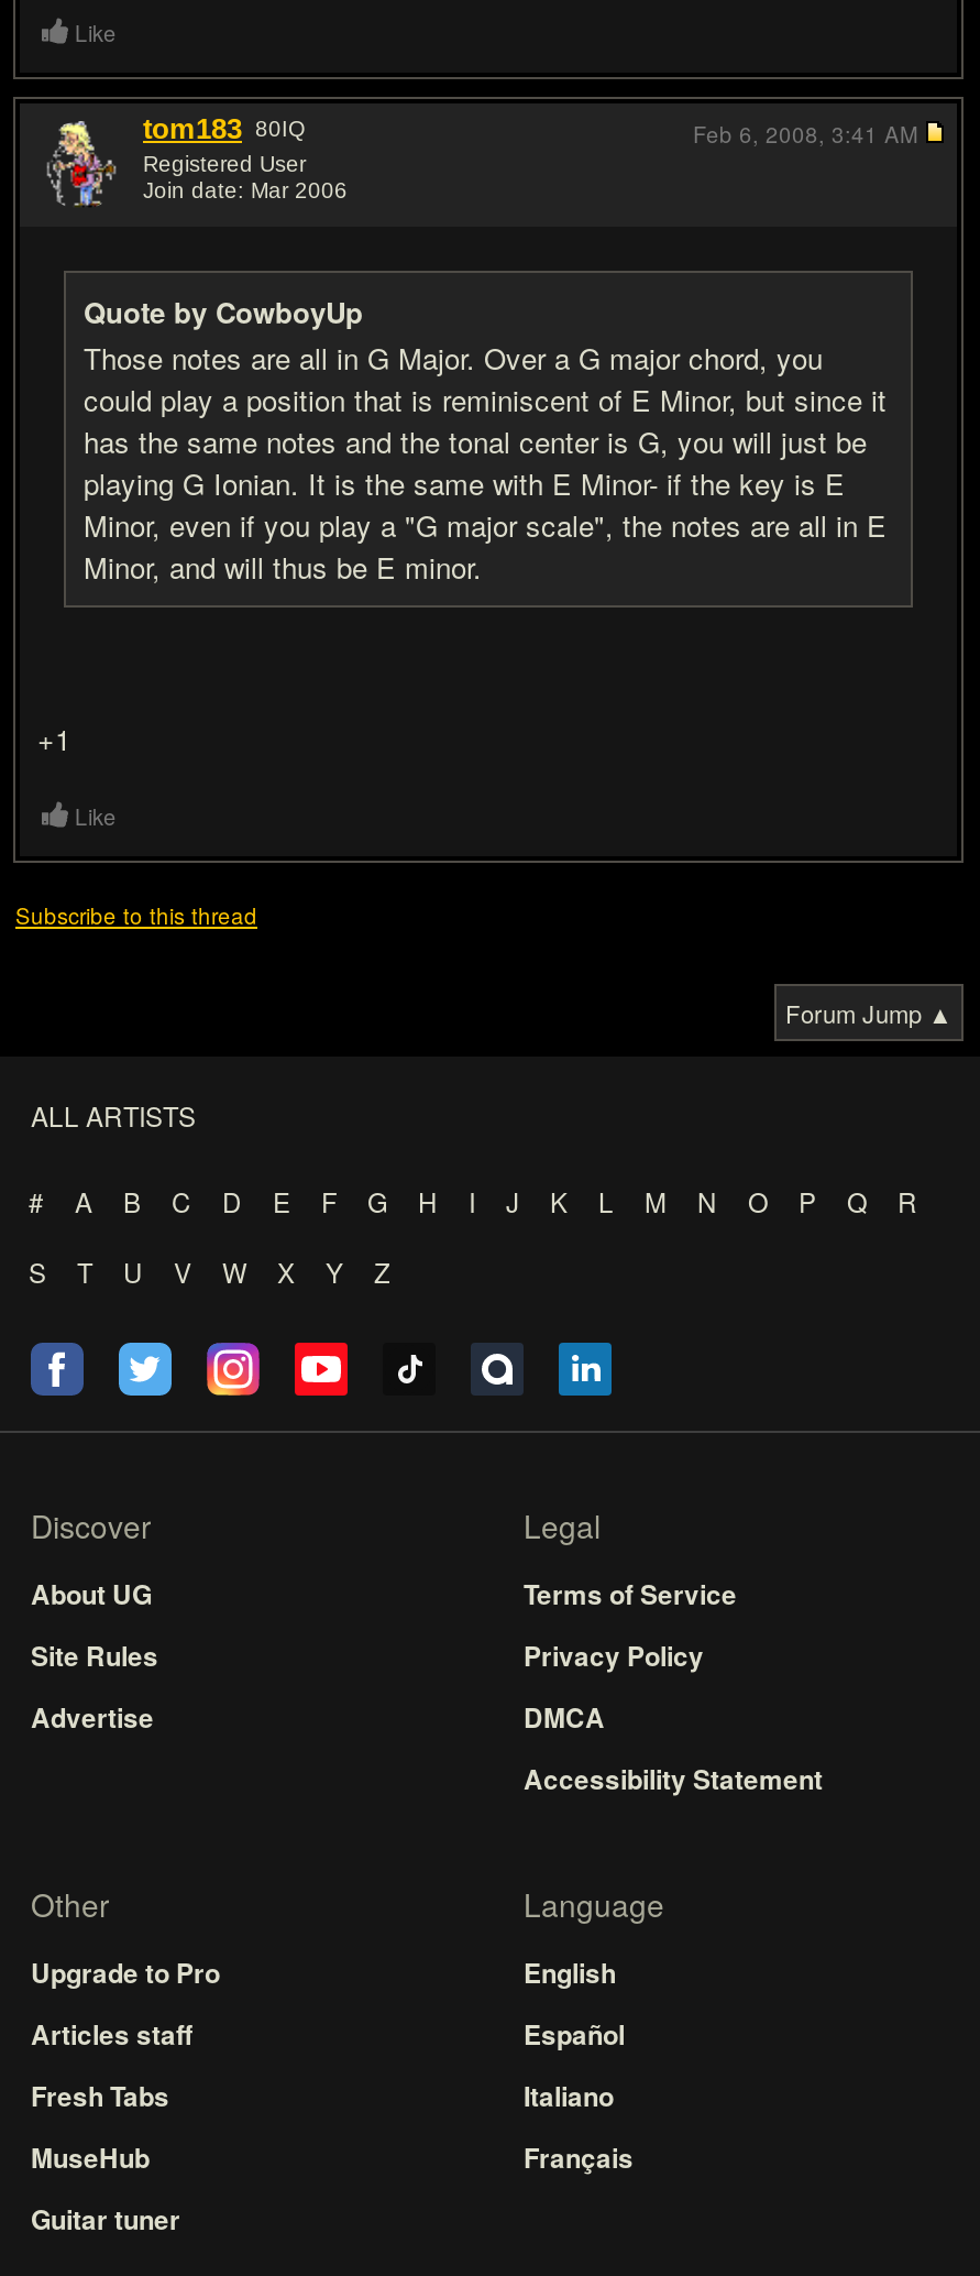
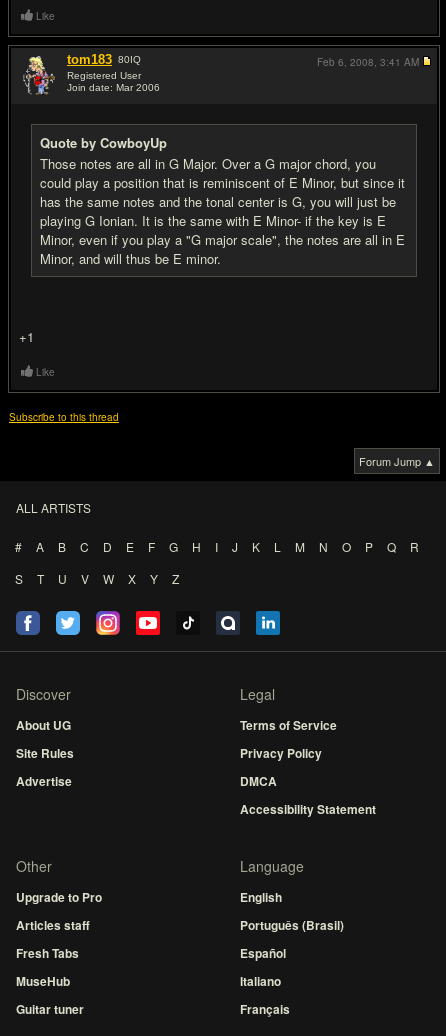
moved [524,2014,634,2177] -> [240,944,290,1018]: Español | Italiano | Français
none -> [240,916,344,934] Português (Brasil)

